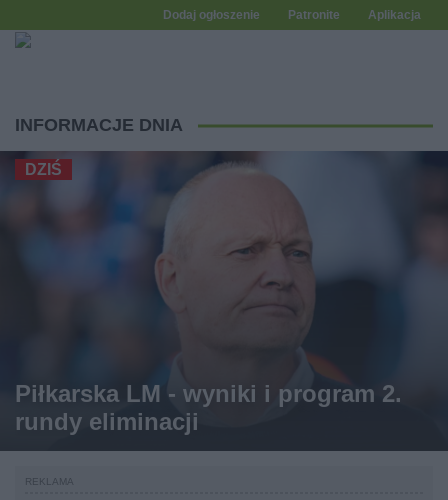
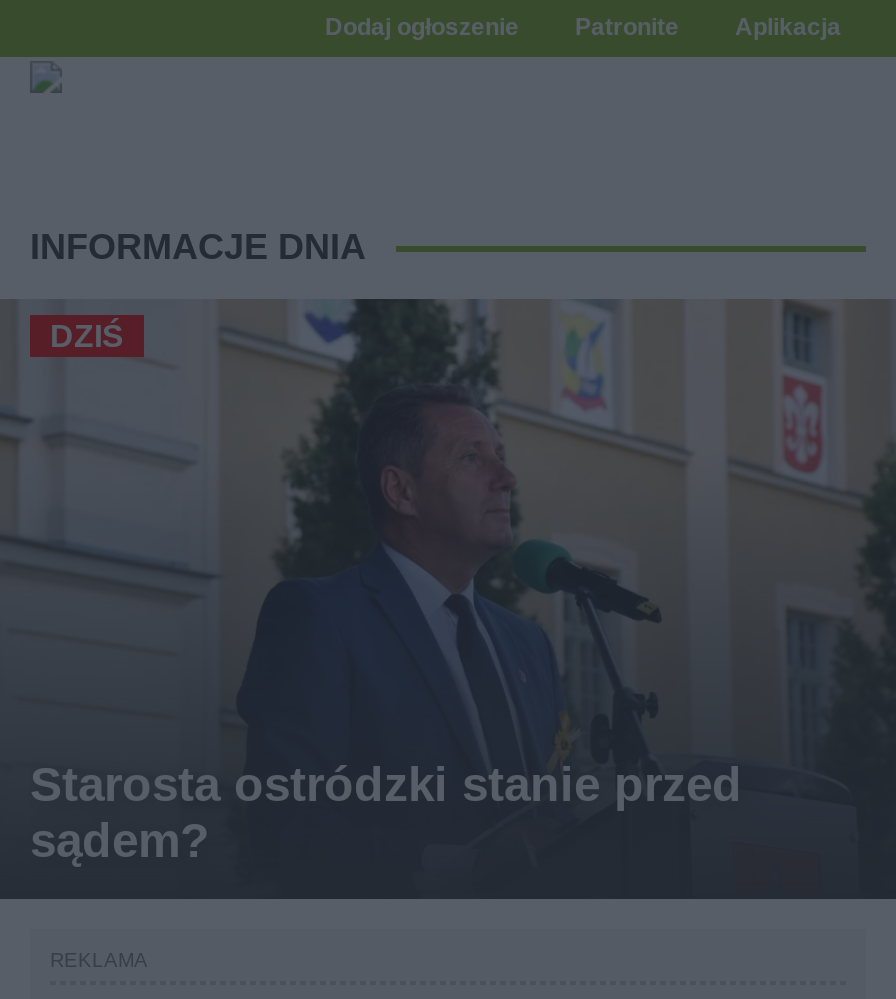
[3,151,445,435] [image] | Piłkarska LM - wyniki i program 2. | rundy eliminacji -> [6,299,890,867] [image] | Starosta ostródzki stanie przed | sądem?

